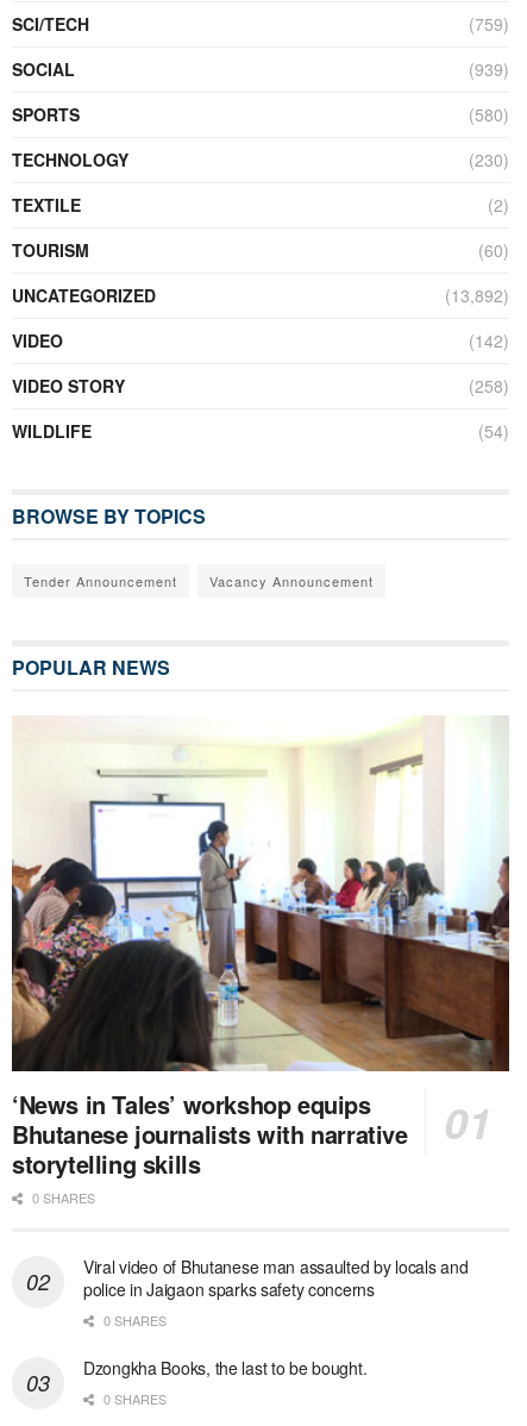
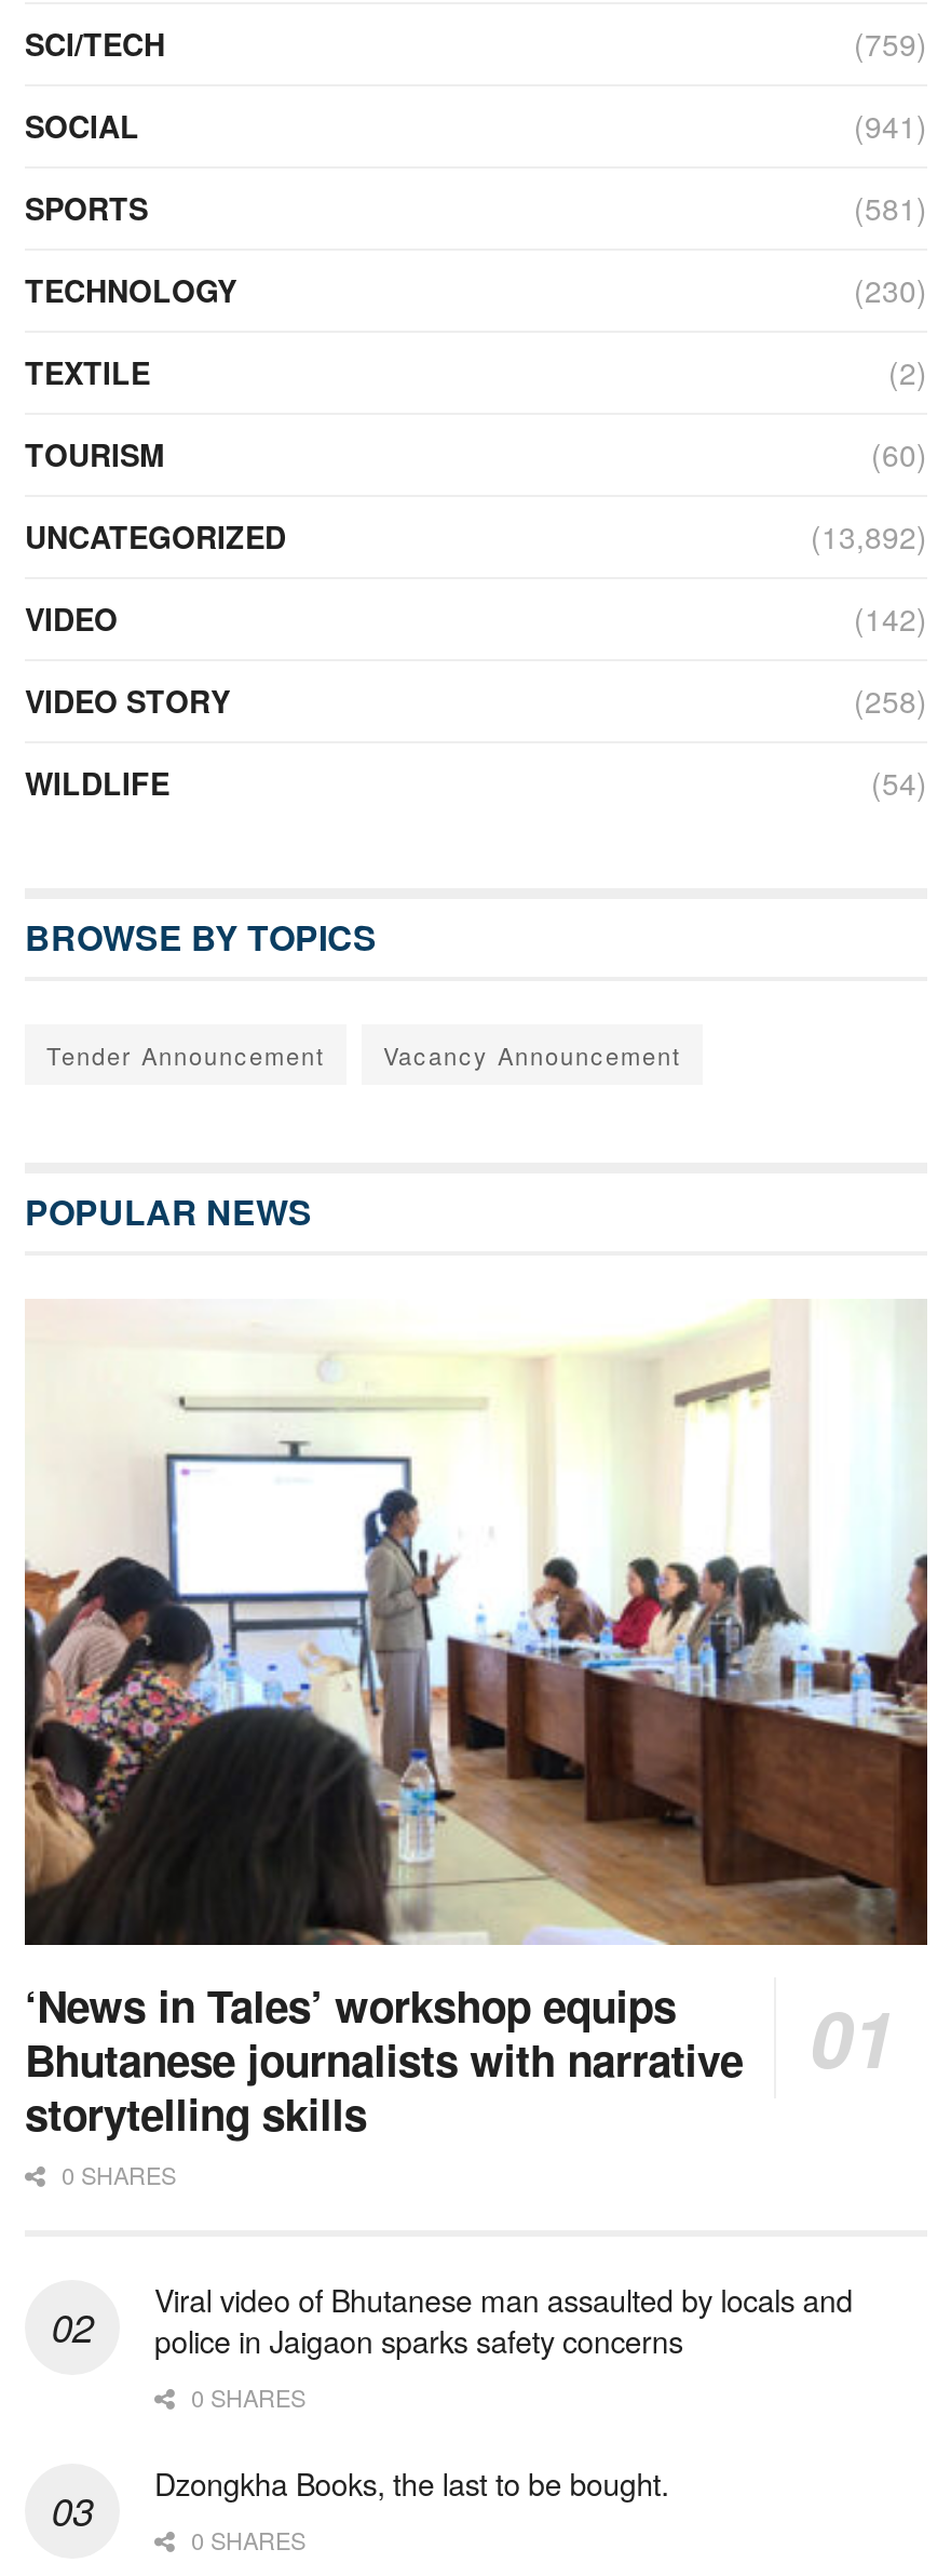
[469,57,509,81] (939) -> [854,104,927,147] (941)
[469,102,509,126] (580) -> [854,186,927,229] (581)

